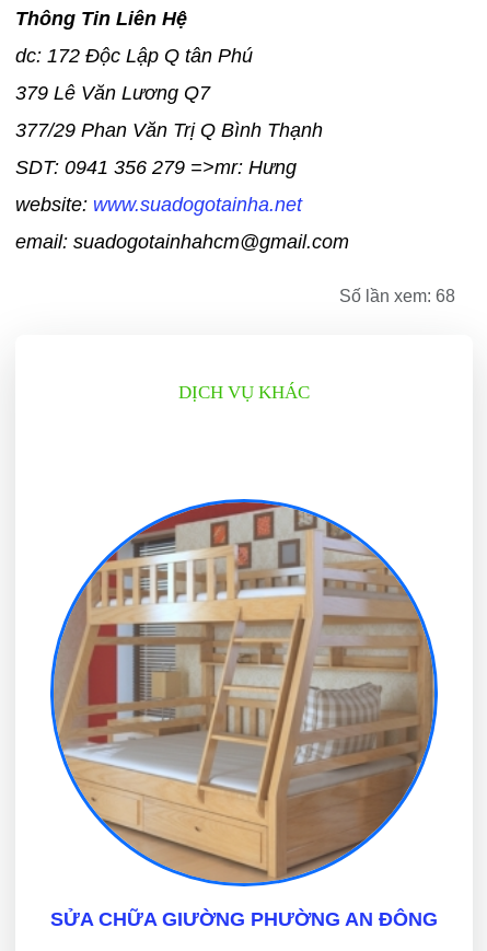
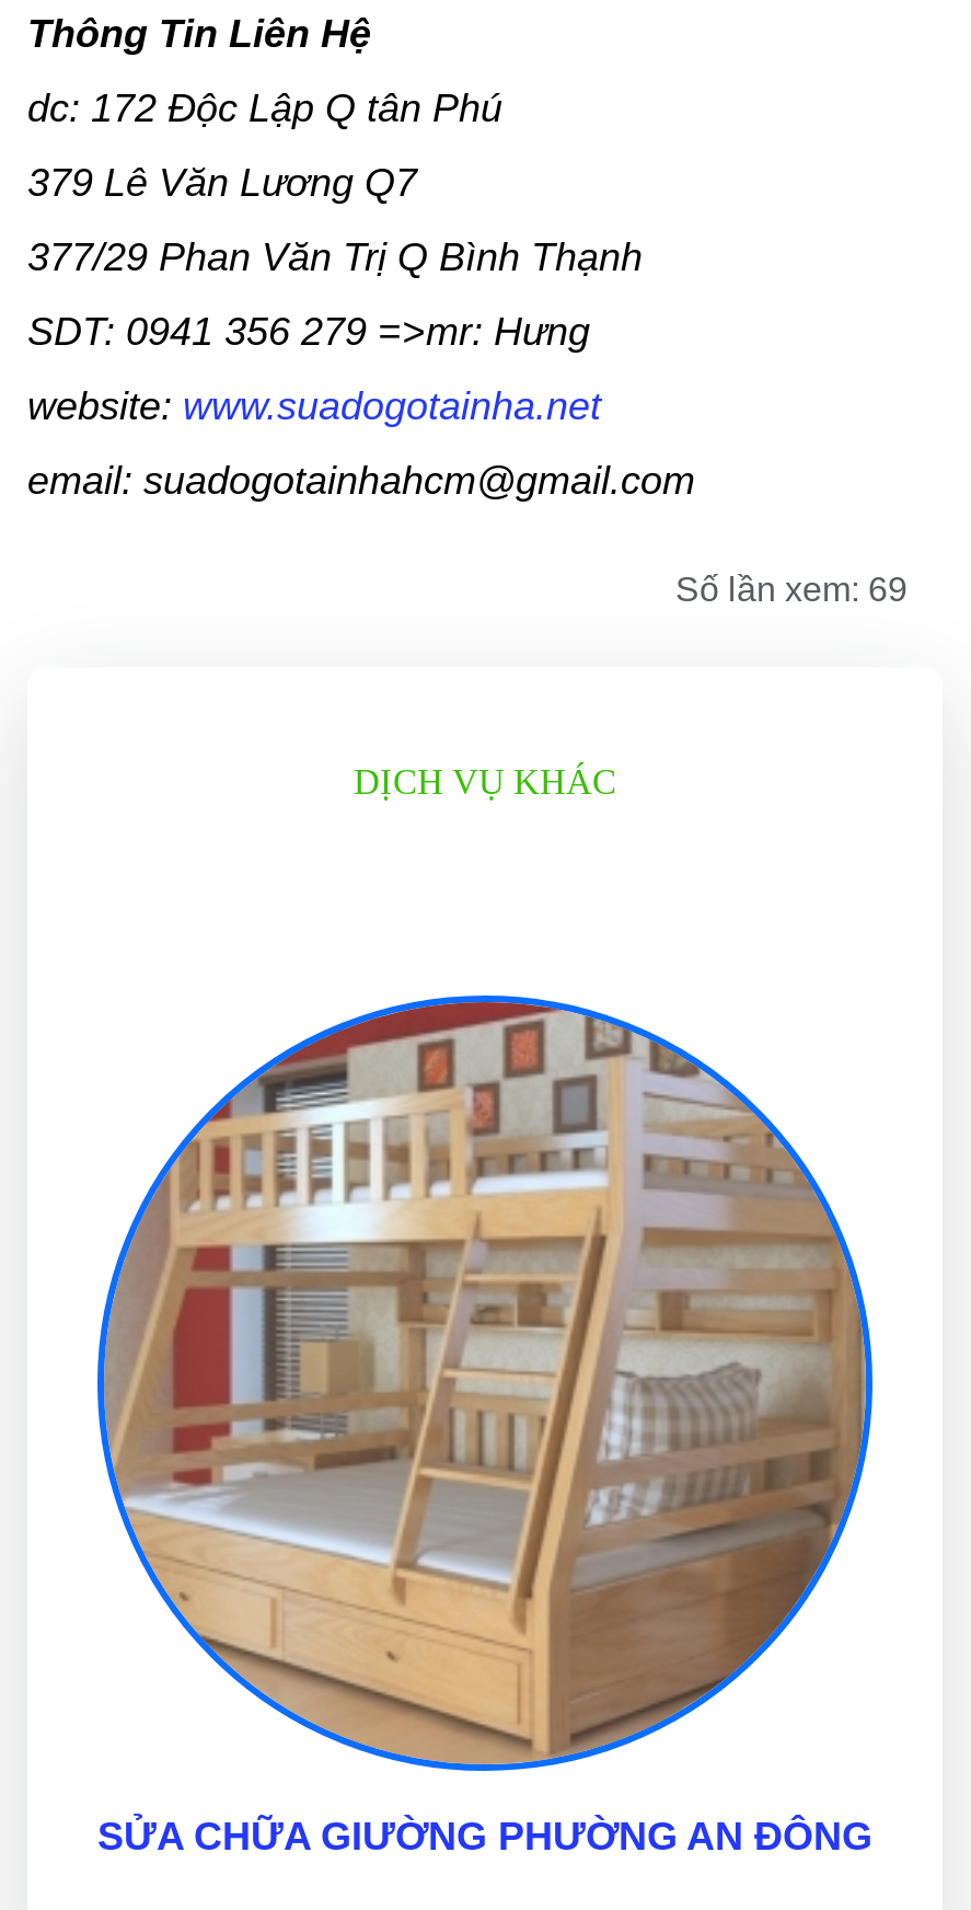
[339,287,455,306] Số lần xem: 68 -> [675,571,908,609] Số lần xem: 69

